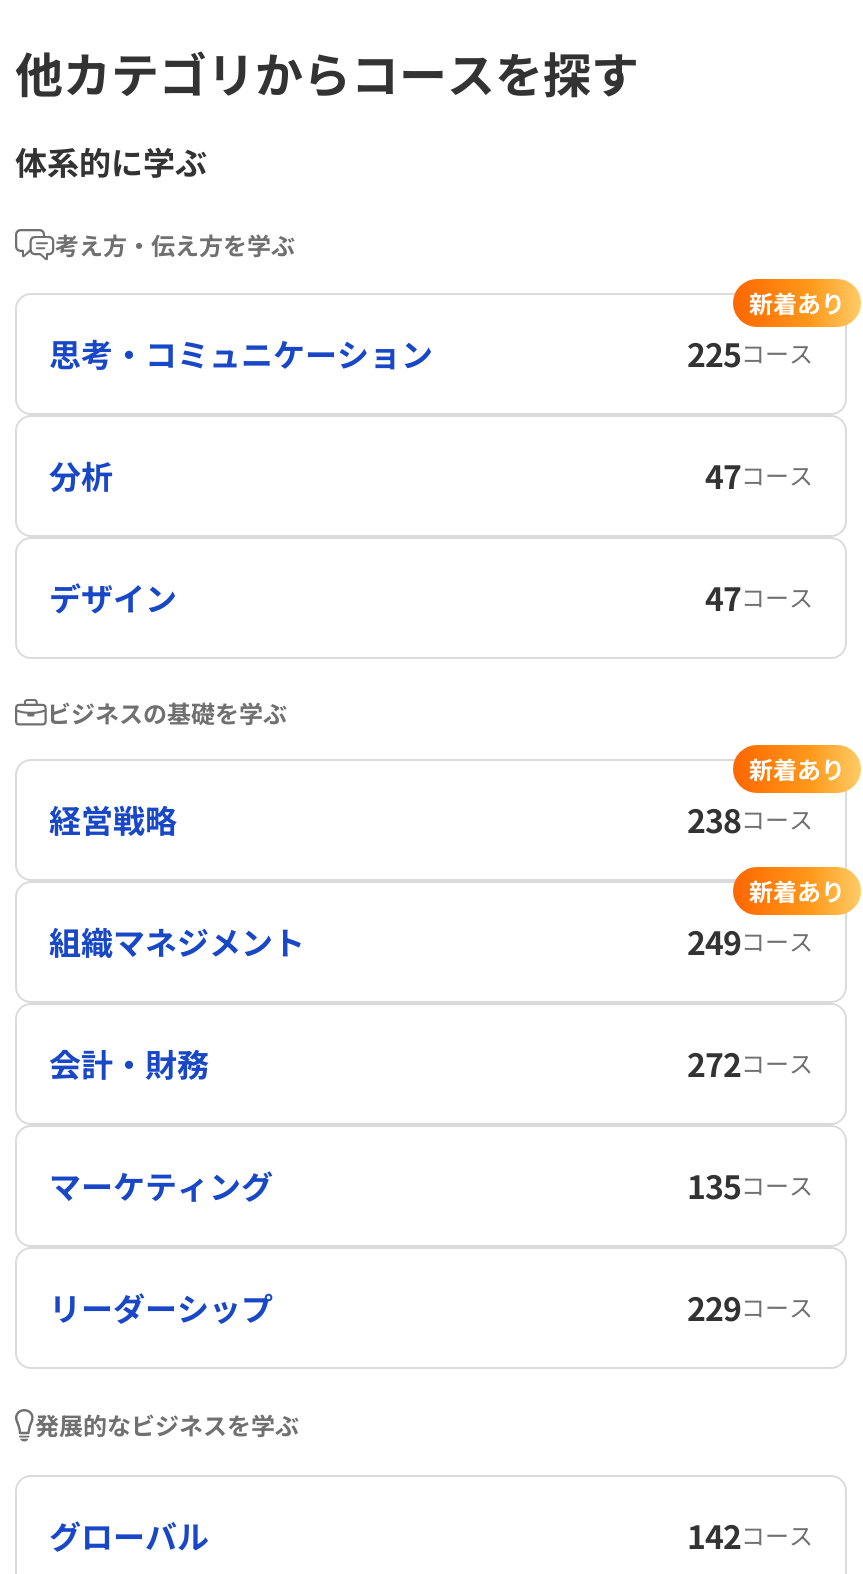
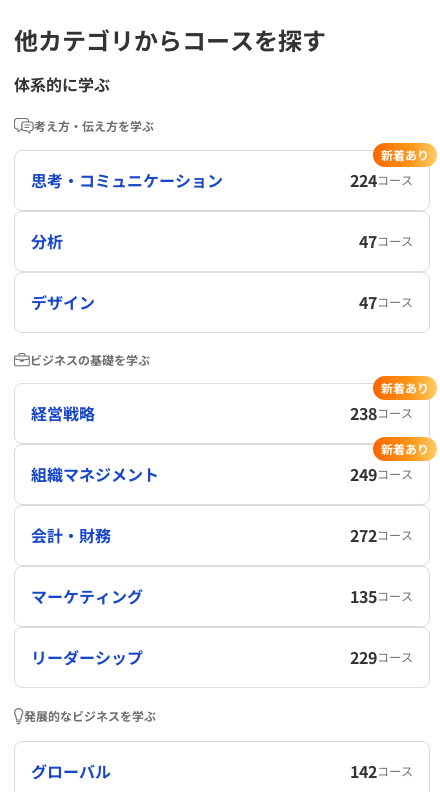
[687,329,813,377] 225コース -> [350,168,413,192] 224コース

